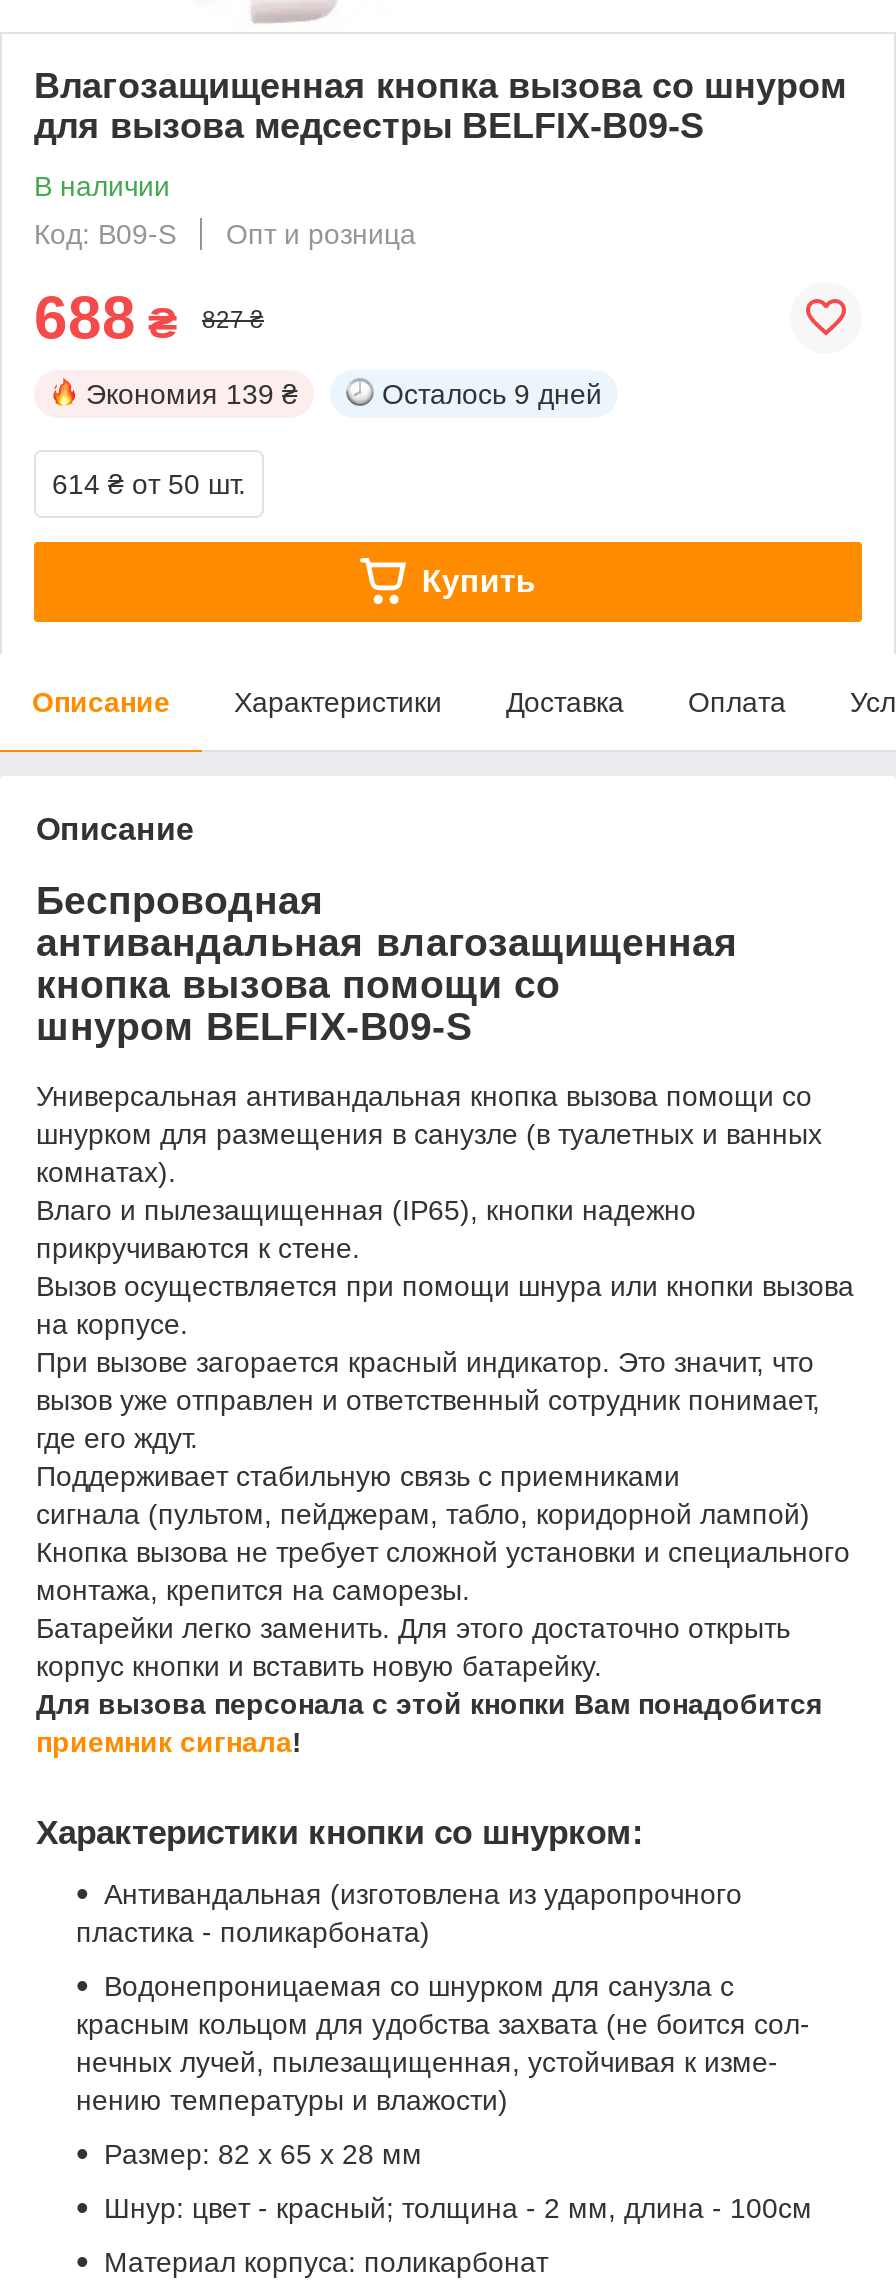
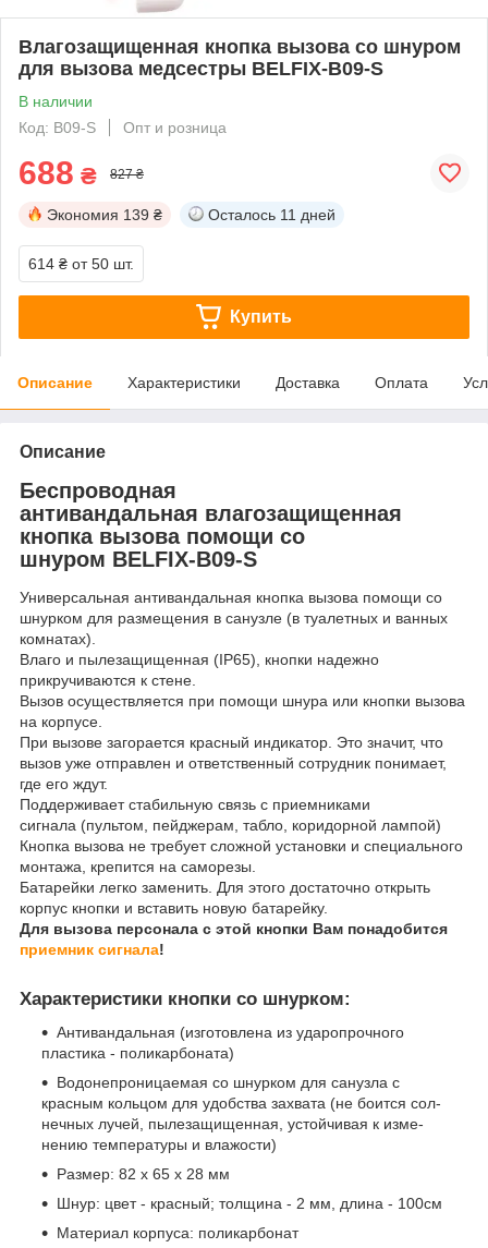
[382,378,602,410] Осталось 9 дней -> [208,206,335,223] Осталось 11 дней

